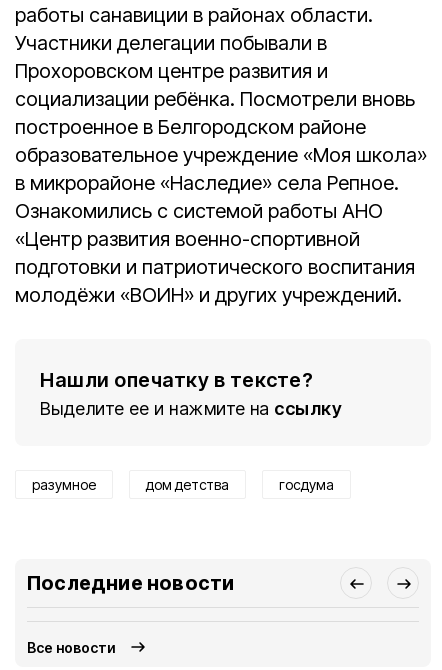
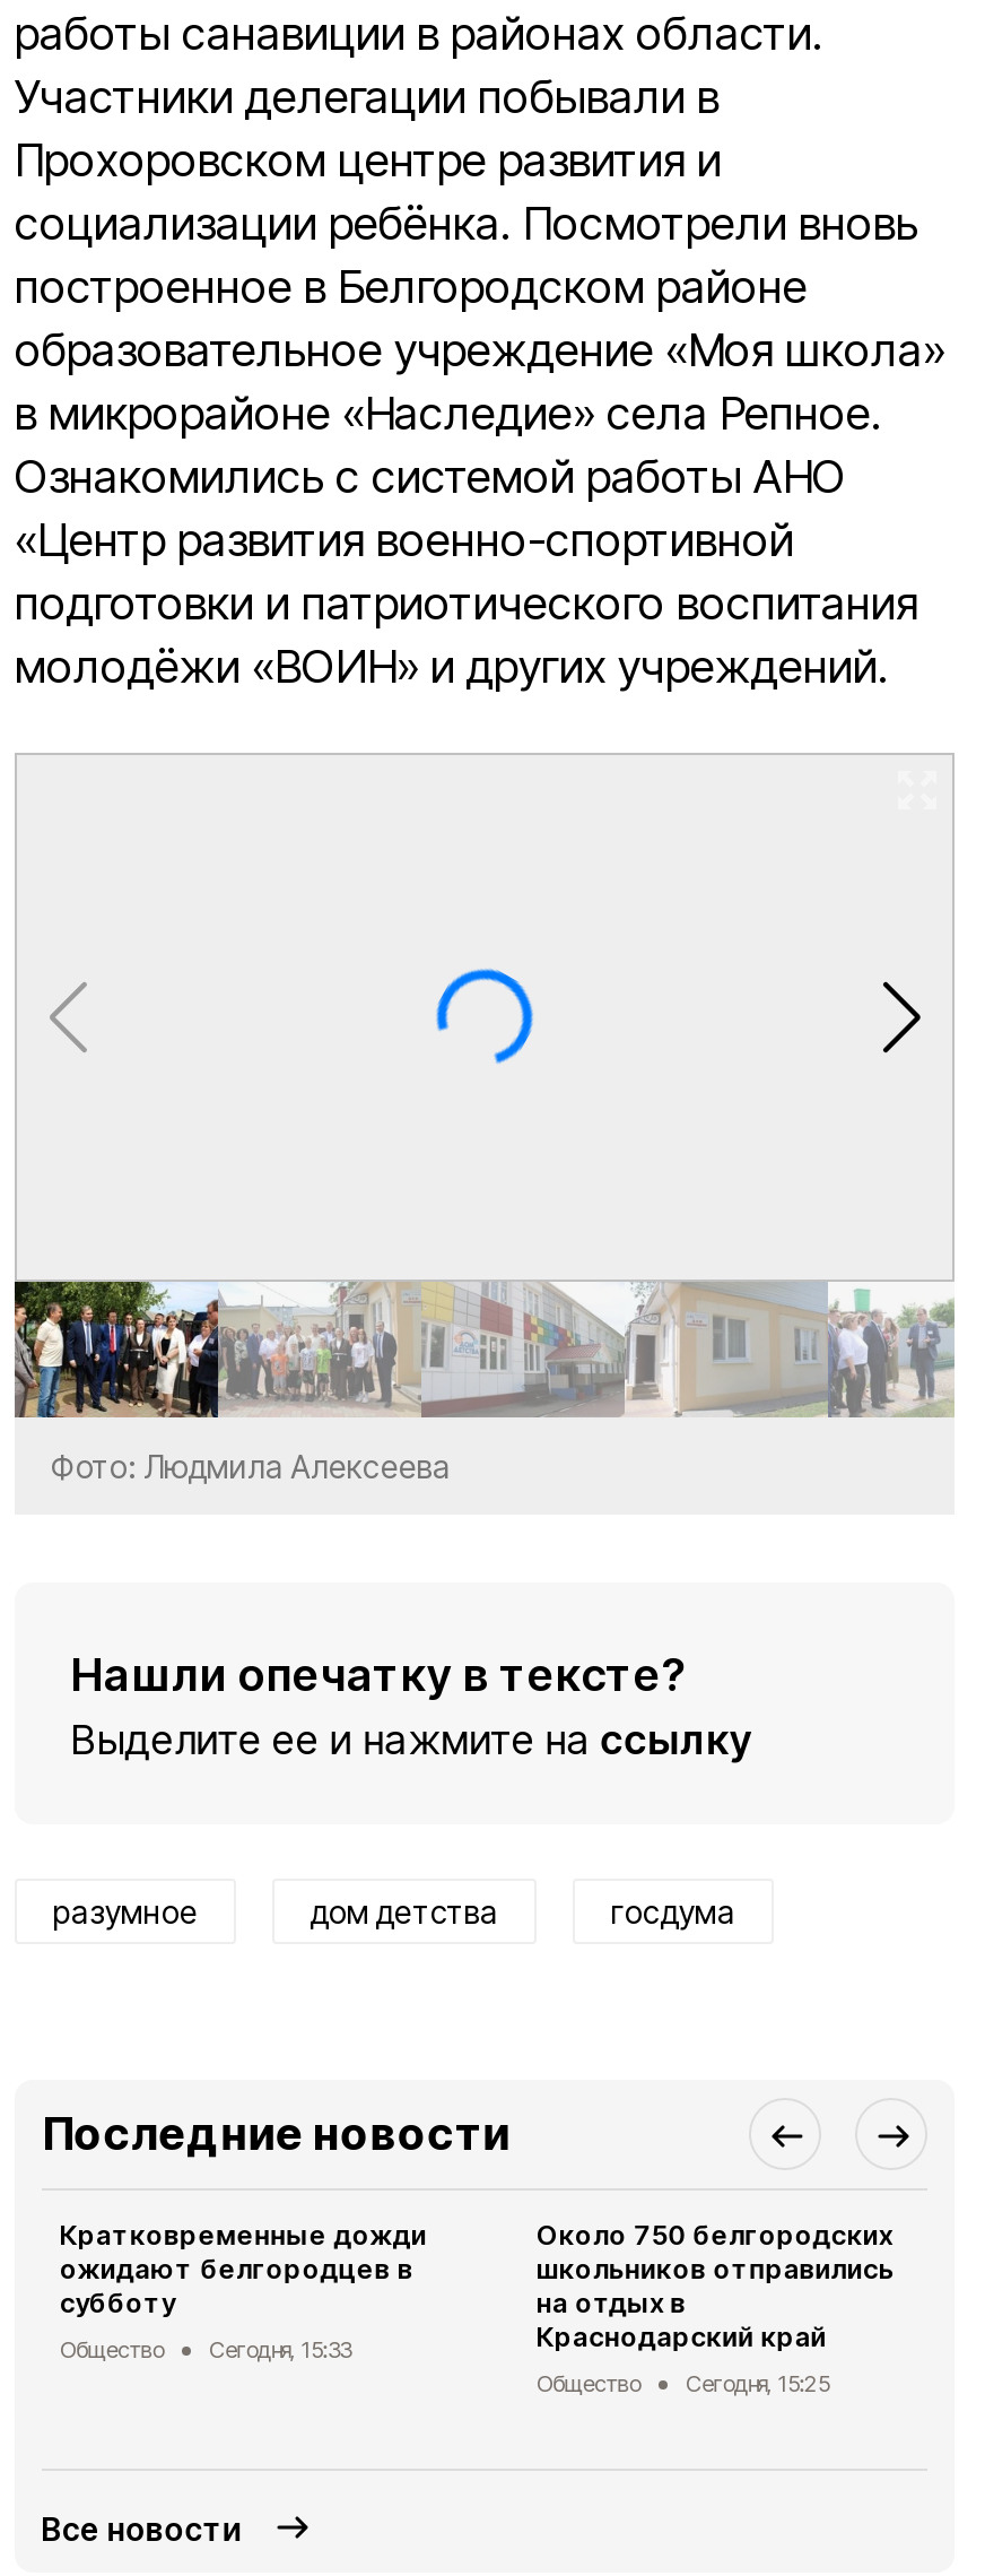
none -> [12,965,957,1485] [image] | Фото: Людмила Алексеева
none -> [60,2218,427,2362] Кратковременные дожди | ожидают белгородцев в | субботу | Общество | Сегодня, 15:33
none -> [537,2218,895,2396] Около 750 белгородских | школьников отправились | на отдых в | Краснодарский край | Общество | Сегодня, 15:25

